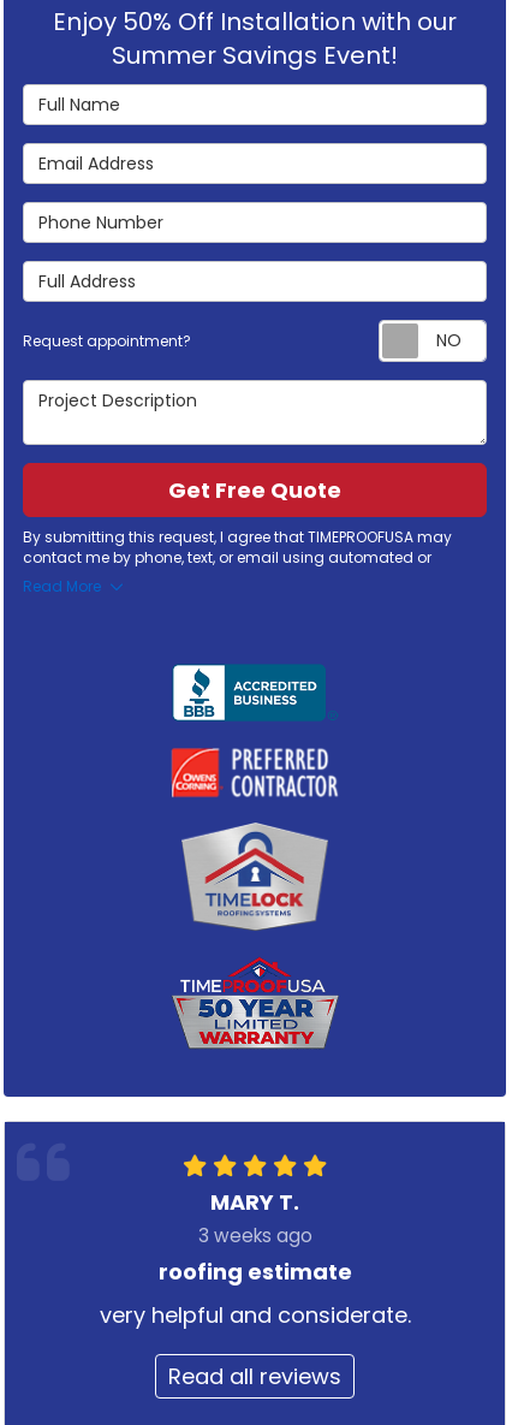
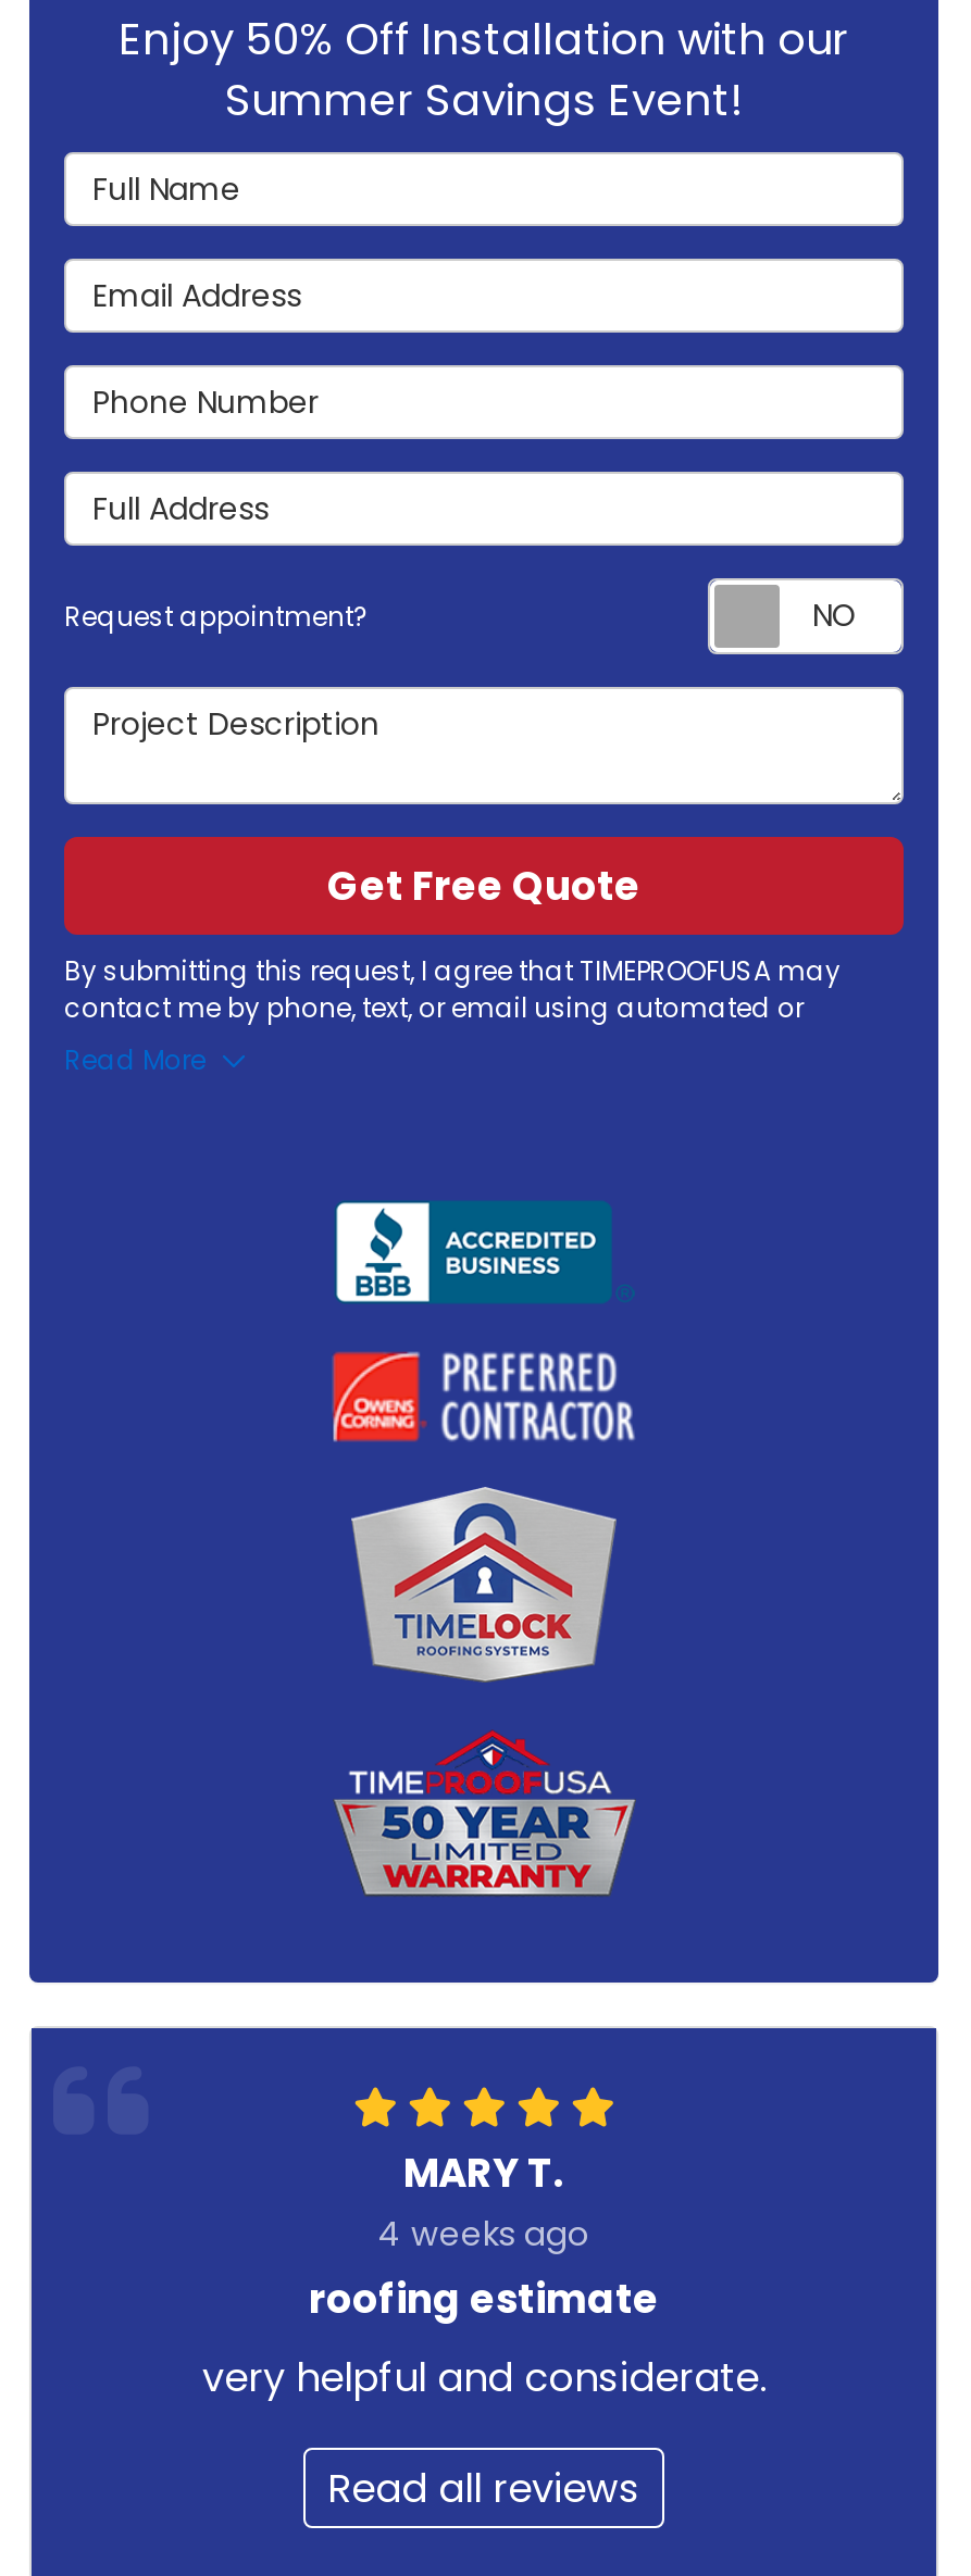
[198,1223,312,1248] 3 weeks ago -> [378,2211,589,2256] 4 weeks ago

